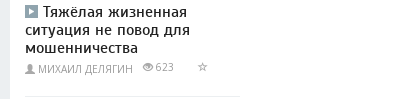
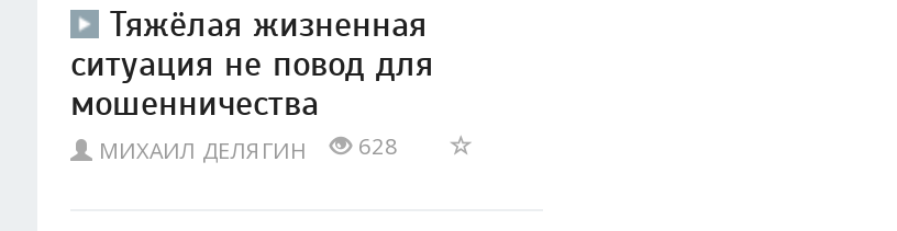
[38,60,180,76] МИХАИЛ ДЕЛЯГИН 623 -> [99,130,411,166] МИХАИЛ ДЕЛЯГИН 628

